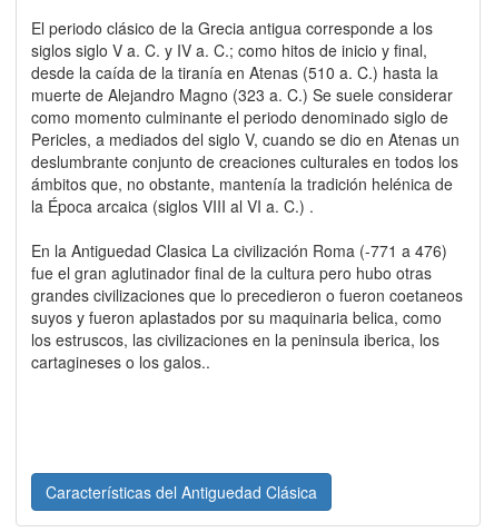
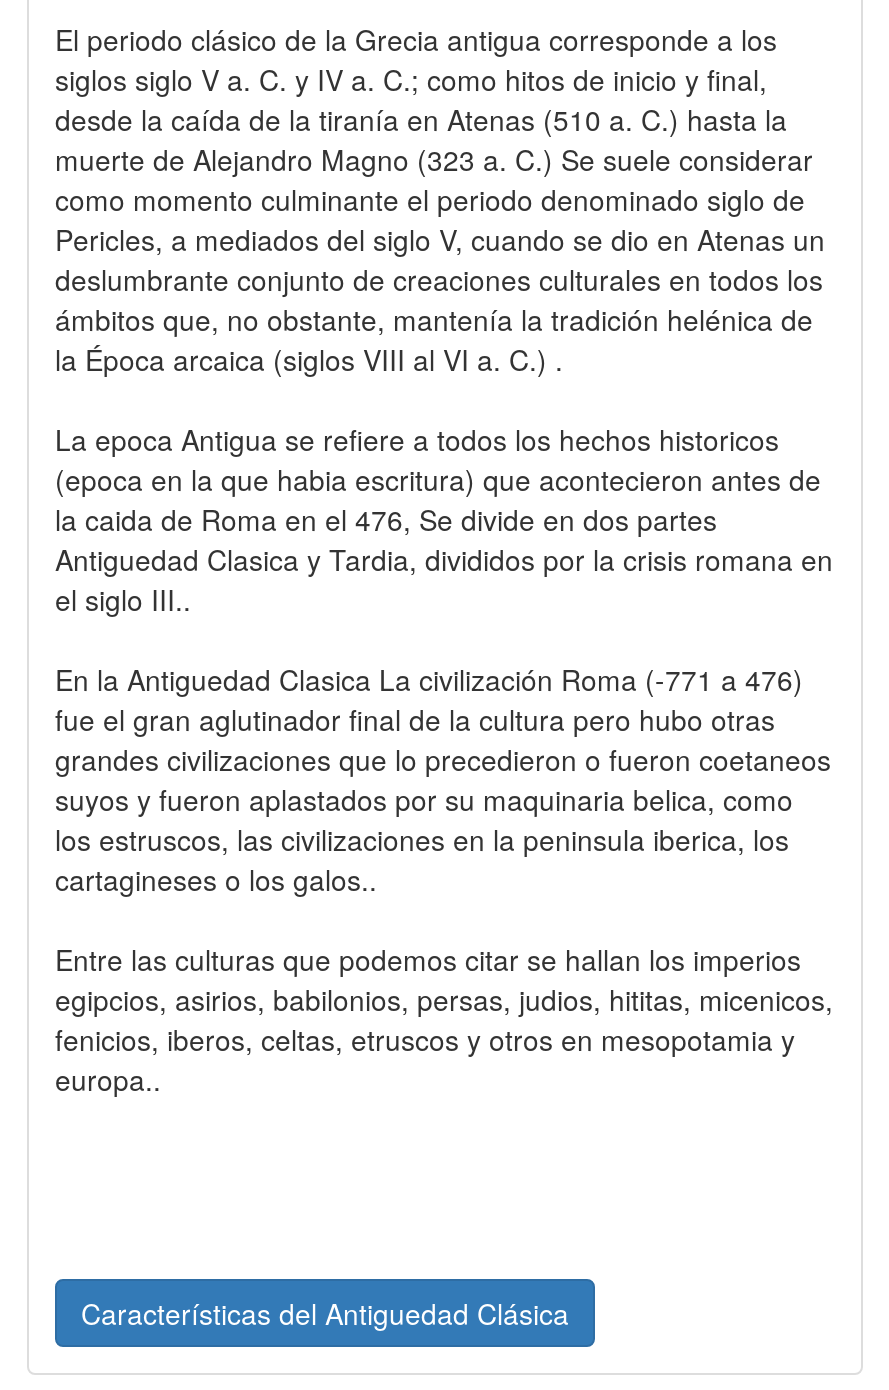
none -> [55,419,833,619] La epoca Antigua se refiere a todos los hechos historicos | (epoca en la que habia escritura) que acontecieron antes de | la caida de Roma en el 476, Se divide en dos partes | Antiguedad Clasica y Tardia, divididos por la crisis romana en | el siglo III..
none -> [55,939,833,1099] Entre las culturas que podemos citar se hallan los imperios | egipcios, asirios, babilonios, persas, judios, hititas, micenicos, | fenicios, iberos, celtas, etruscos y otros en mesopotamia y | europa..

